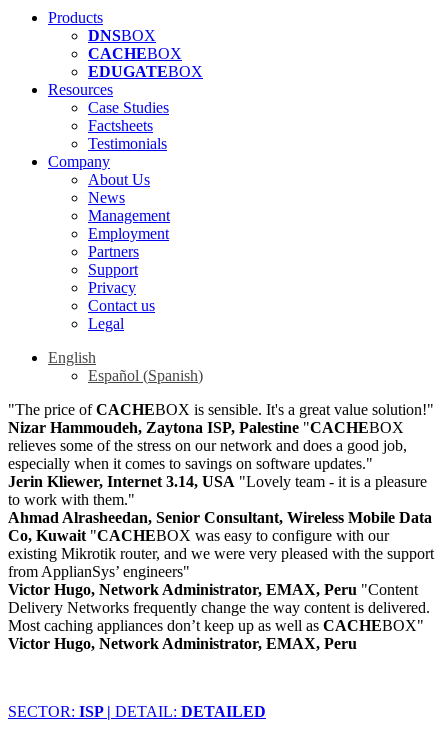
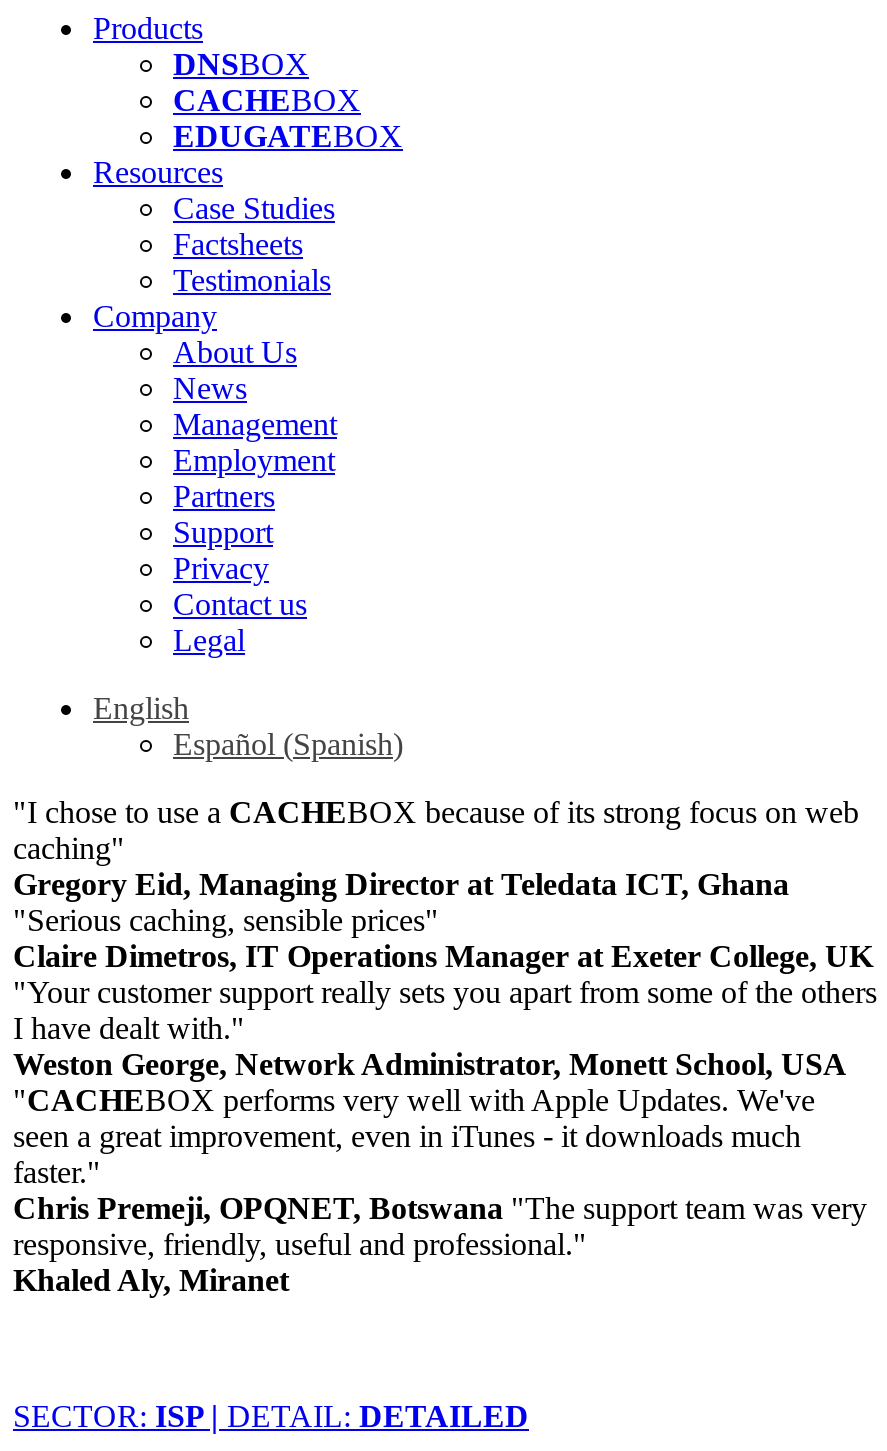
[8,401,434,652] "The price of CACHEBOX is sensible. It's a great value solution!" | Nizar Hammoudeh, Zaytona ISP, Palestine "CACHEBOX | relieves some of the stress on our network and does a good job, | especially when it comes to savings on software updates." | Jerin Kliewer, Internet 3.14, USA "Lovely team - it is a pleasure | to work with them." | Ahmad Alrasheedan, Senior Consultant, Wireless Mobile Data | Co, Kuwait "CACHEBOX was easy to configure with our | existing Mikrotik router, and we were very pleased with the support | from ApplianSys’ engineers" | Victor Hugo, Network Administrator, EMAX, Peru "Content | Delivery Networks frequently change the way content is delivered. | Most caching appliances don’t keep up as well as CACHEBOX" | Victor Hugo, Network Administrator, EMAX, Peru -> [13,795,877,1297] "I chose to use a CACHEBOX because of its strong focus on web | caching" | Gregory Eid, Managing Director at Teledata ICT, Ghana | "Serious caching, sensible prices" | Claire Dimetros, IT Operations Manager at Exeter College, UK | "Your customer support really sets you apart from some of the others | I have dealt with." | Weston George, Network Administrator, Monett School, USA | "CACHEBOX performs very well with Apple Updates. We've | seen a great improvement, even in iTunes - it downloads much | faster." | Chris Premeji, OPQNET, Botswana "The support team was very | responsive, friendly, useful and professional." | Khaled Aly, Miranet

